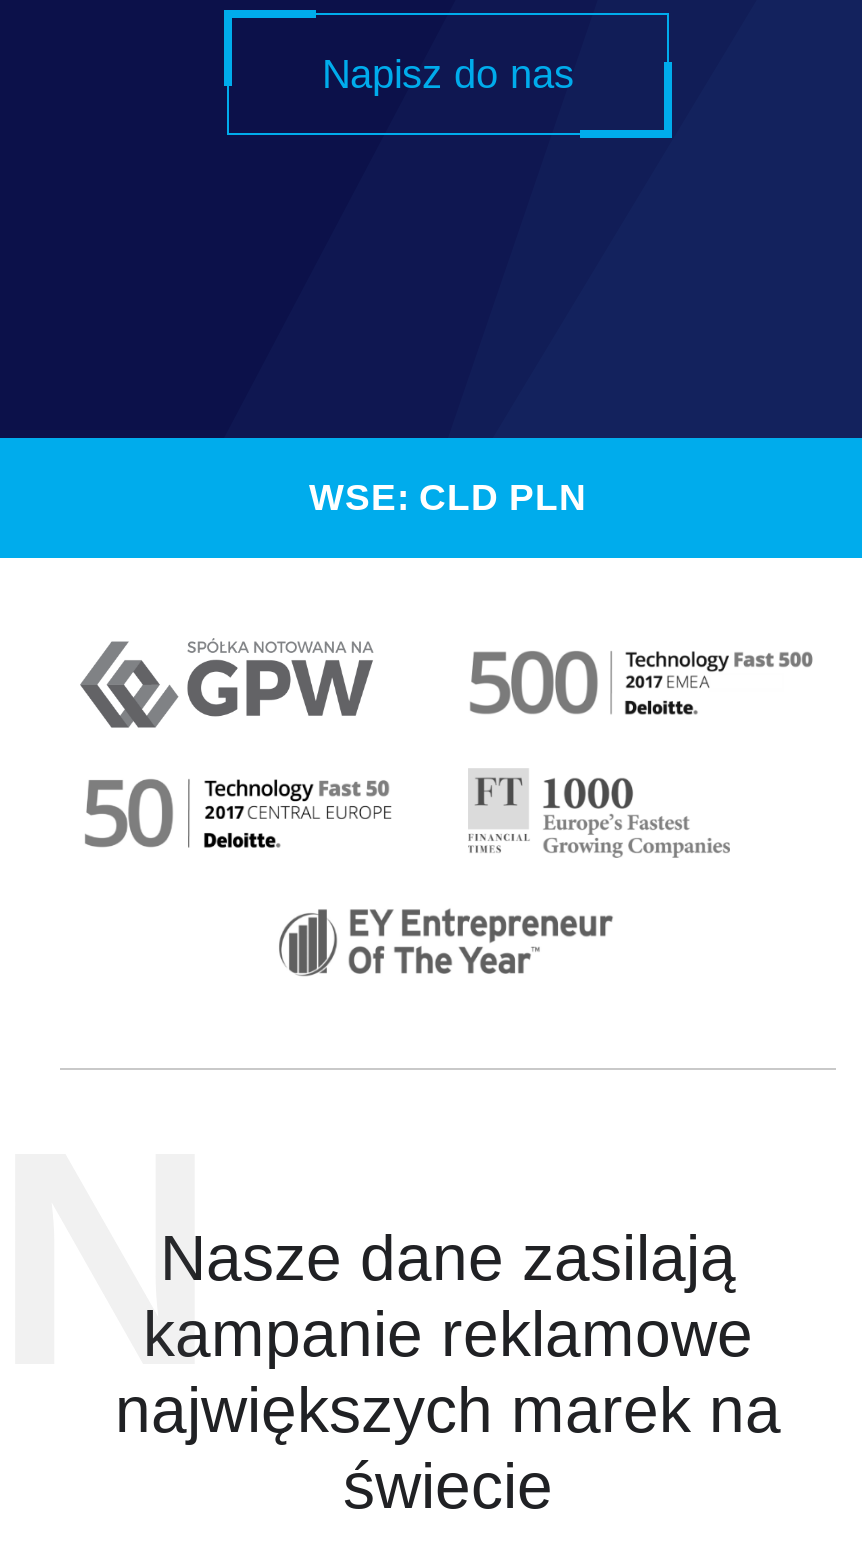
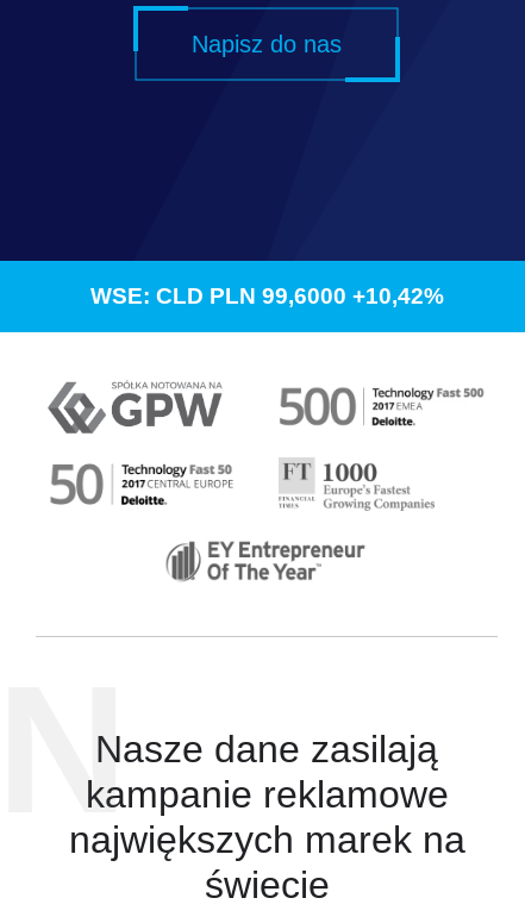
[309,476,587,518] WSE: CLD PLN -> [90,283,443,308] WSE: CLD PLN 99,6000 +10,42%

